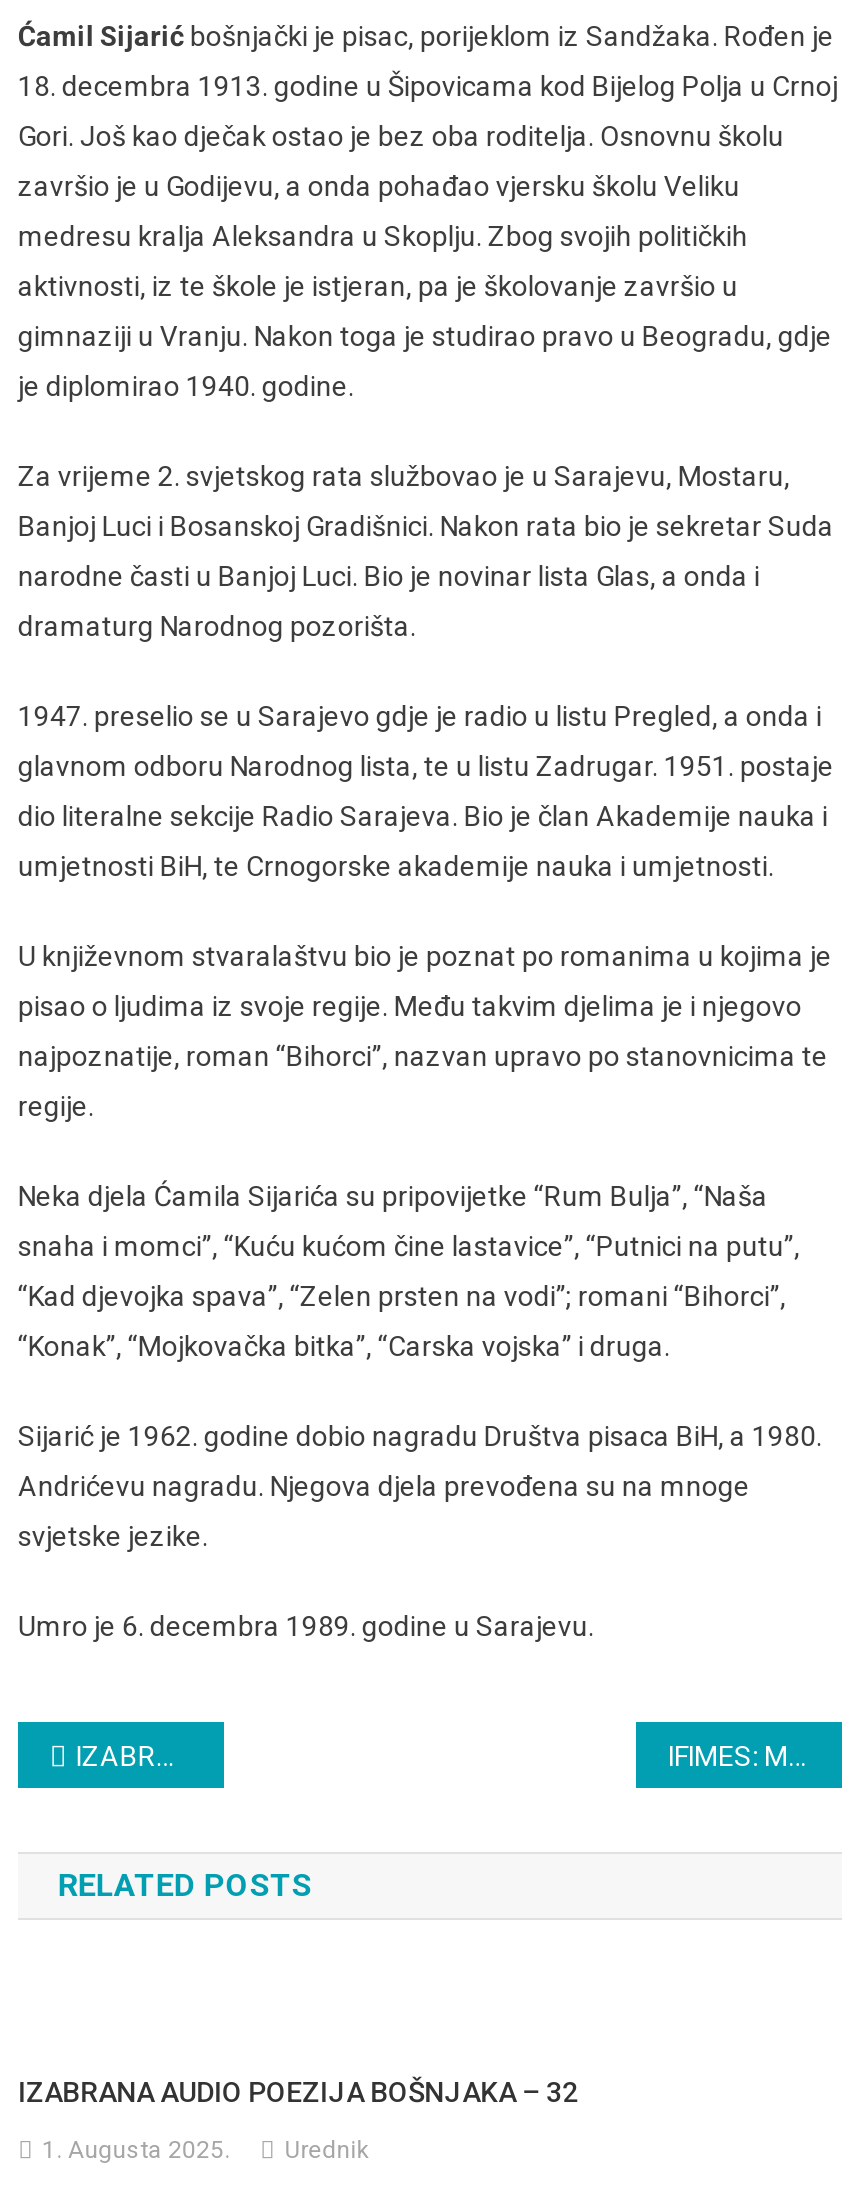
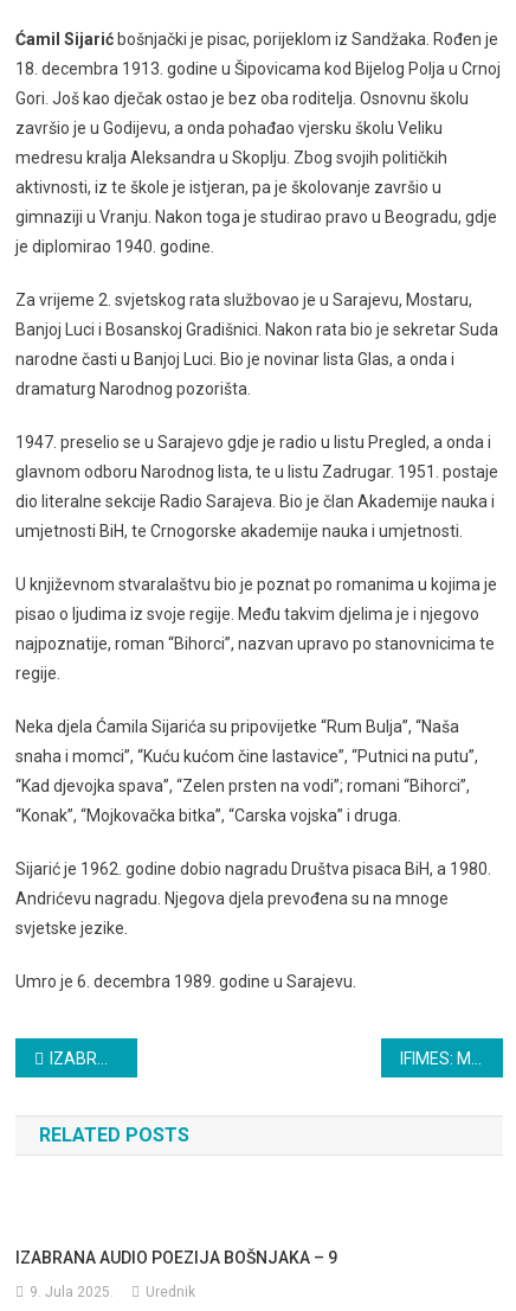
[18,2076,578,2108] IZABRANA AUDIO POEZIJA BOŠNJAKA – 32 -> [16,1248,337,1267] IZABRANA AUDIO POEZIJA BOŠNJAKA – 9
[42,2136,368,2164] 1. Augusta 2025. Urednik -> [30,1283,195,1300] 9. Jula 2025. Urednik

